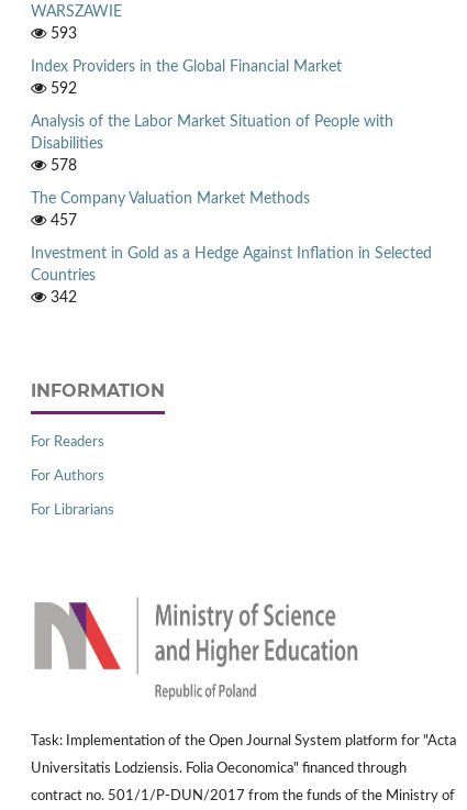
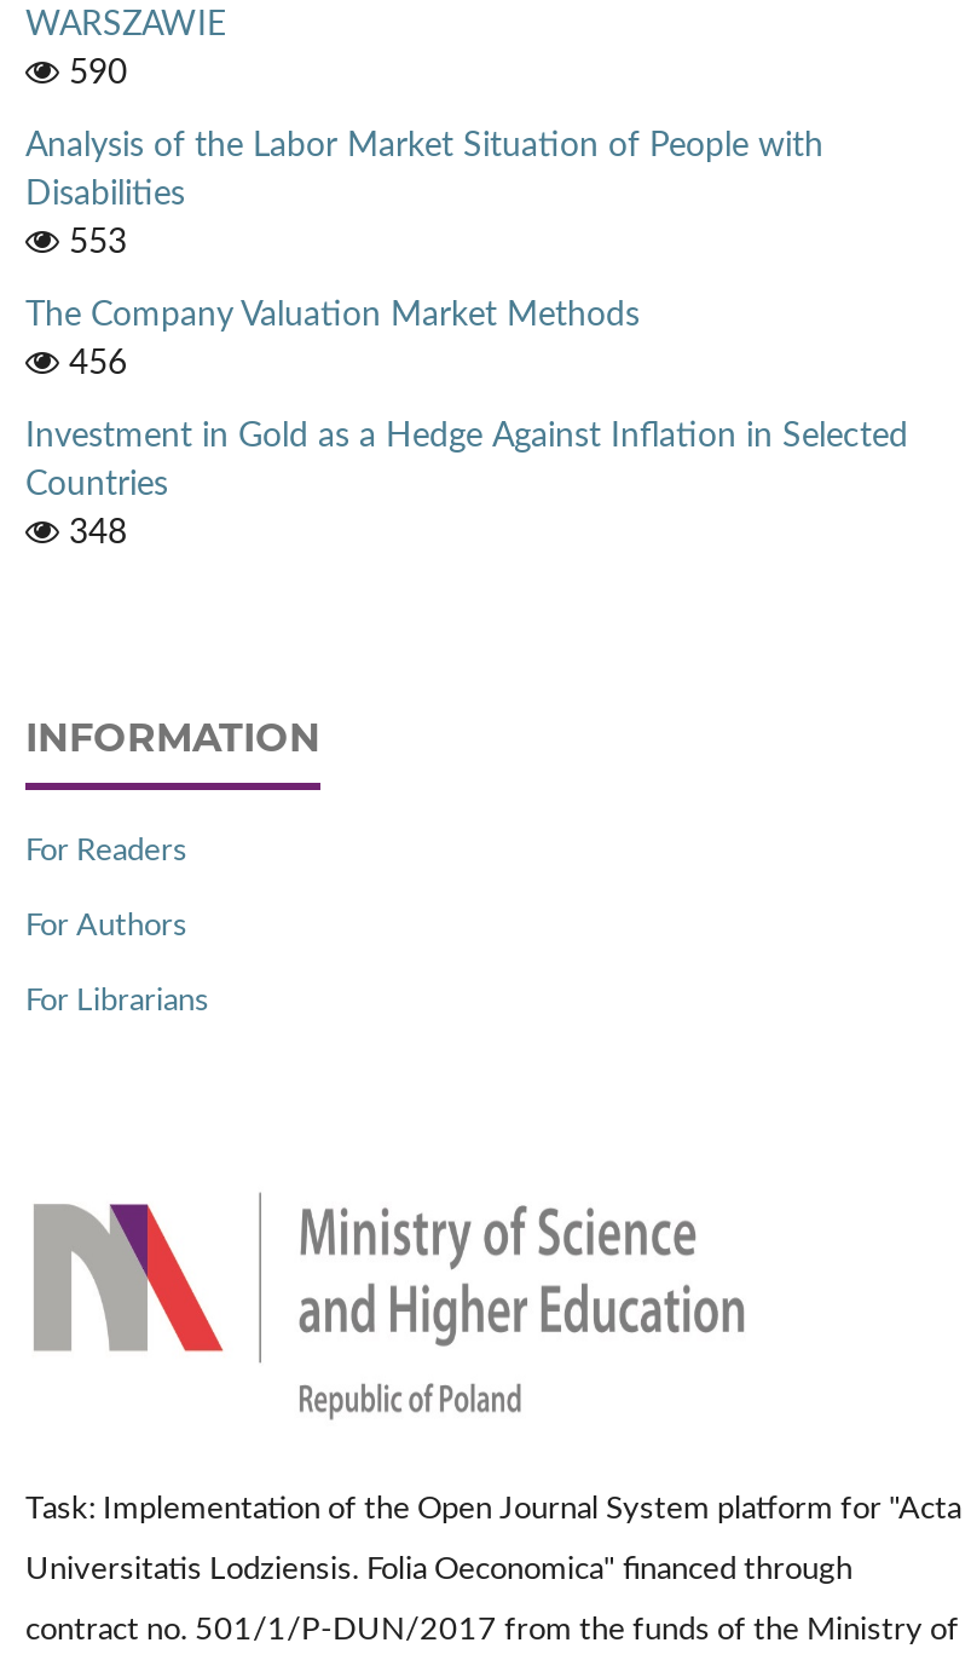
[31,27,342,97] 593 | Index Providers in the Global Financial Market | 592 -> [59,58,127,92] 590
[46,159,77,174] 578 -> [59,227,127,261] 553
[46,214,77,229] 457 -> [59,348,127,382] 456
[46,291,77,306] 342 -> [59,518,127,551] 348

